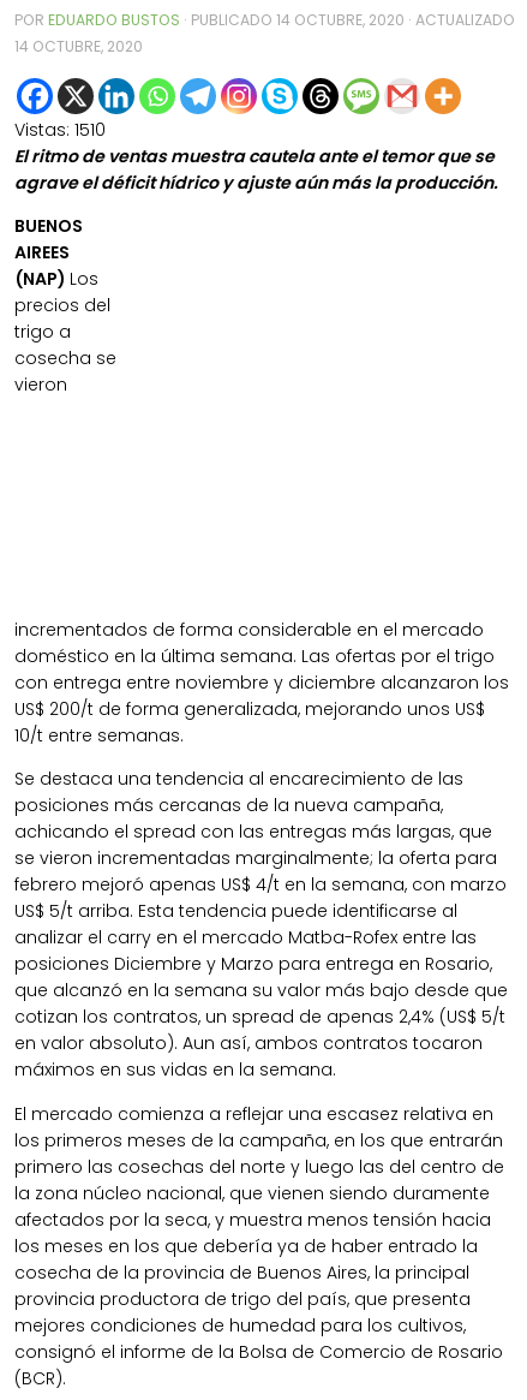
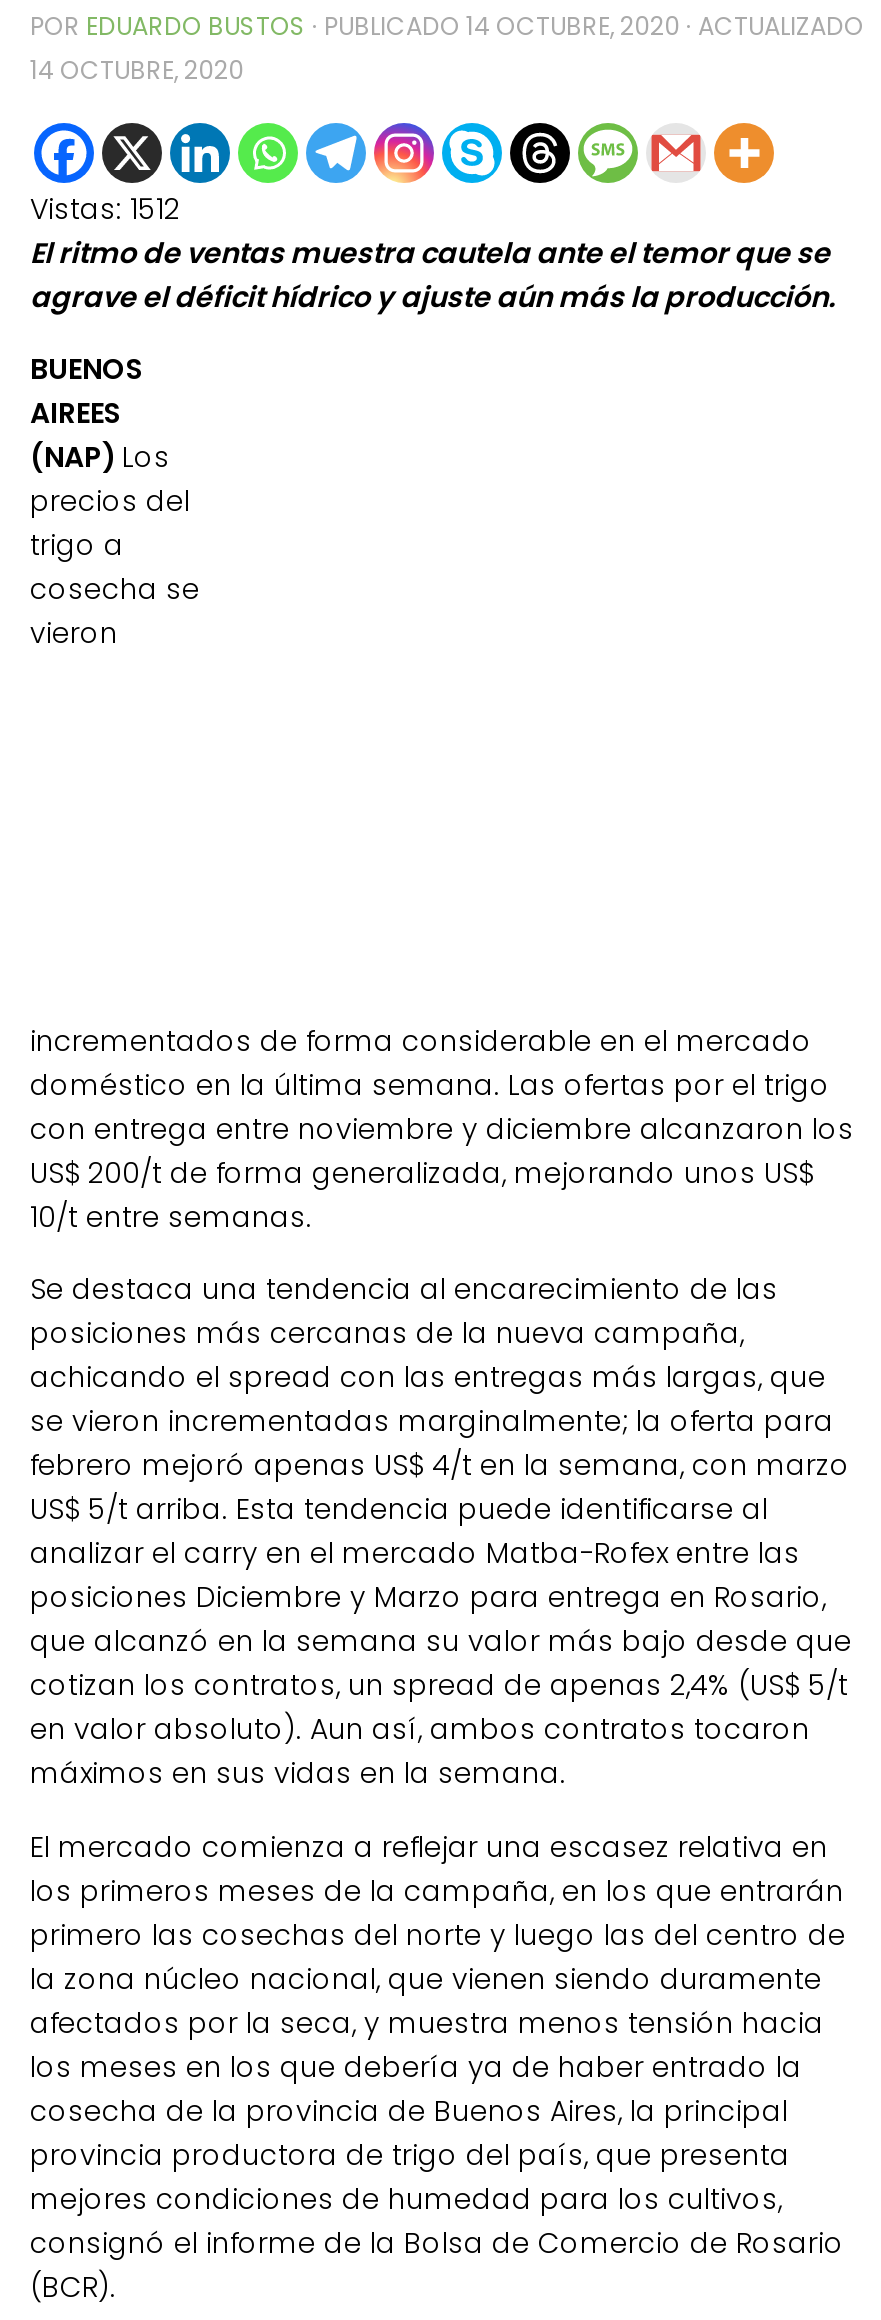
[14,118,106,142] Vistas: 1510 -> [30,189,180,229] Vistas: 1512

